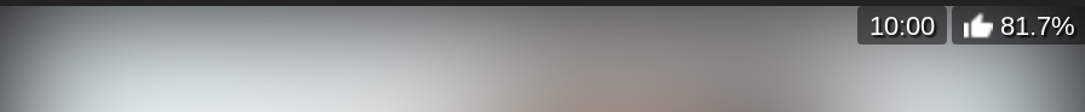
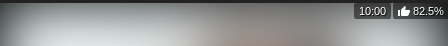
[1000,11,1075,40] 81.7% -> [413,5,444,17] 82.5%

